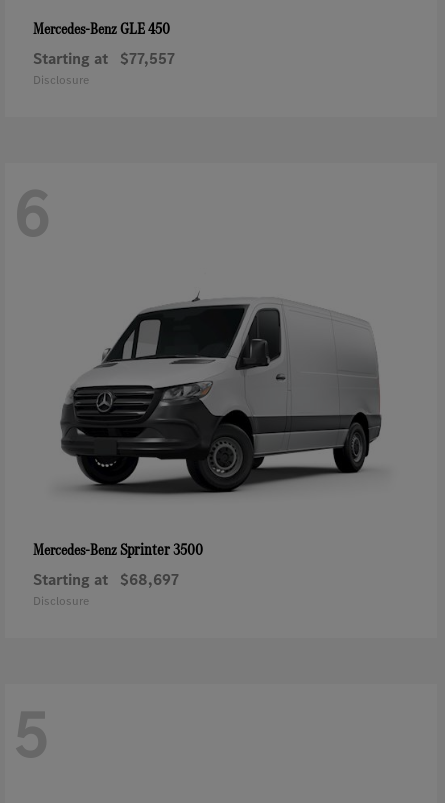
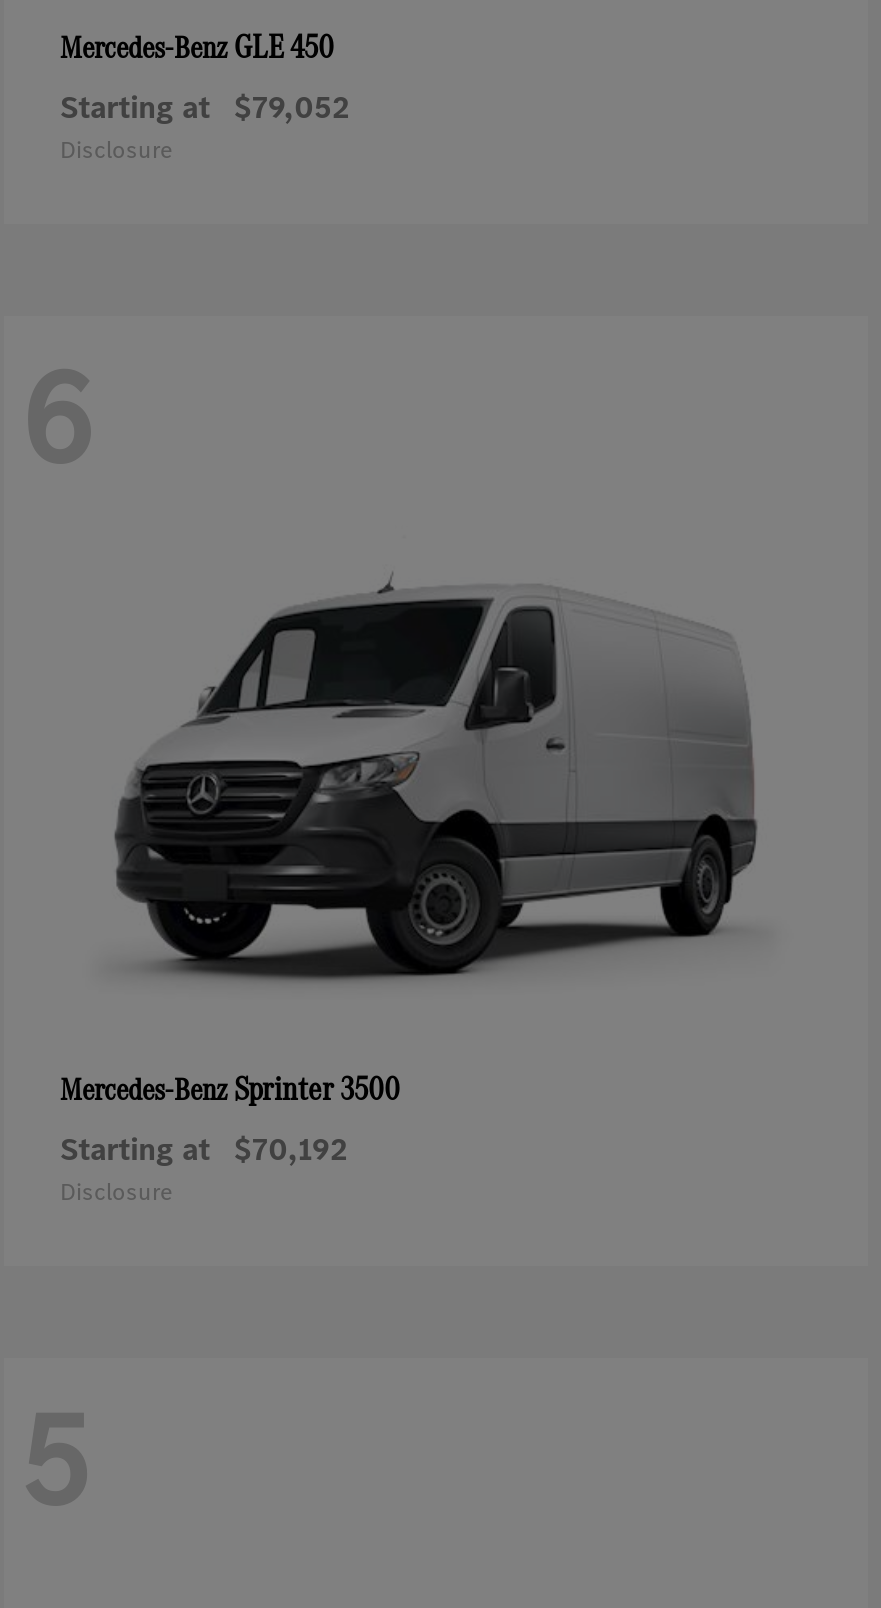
[33,48,175,69] Starting at $77,557 -> [60,86,350,128] Starting at $79,052
[33,569,179,590] Starting at $68,697 -> [60,1127,348,1169] Starting at $70,192

